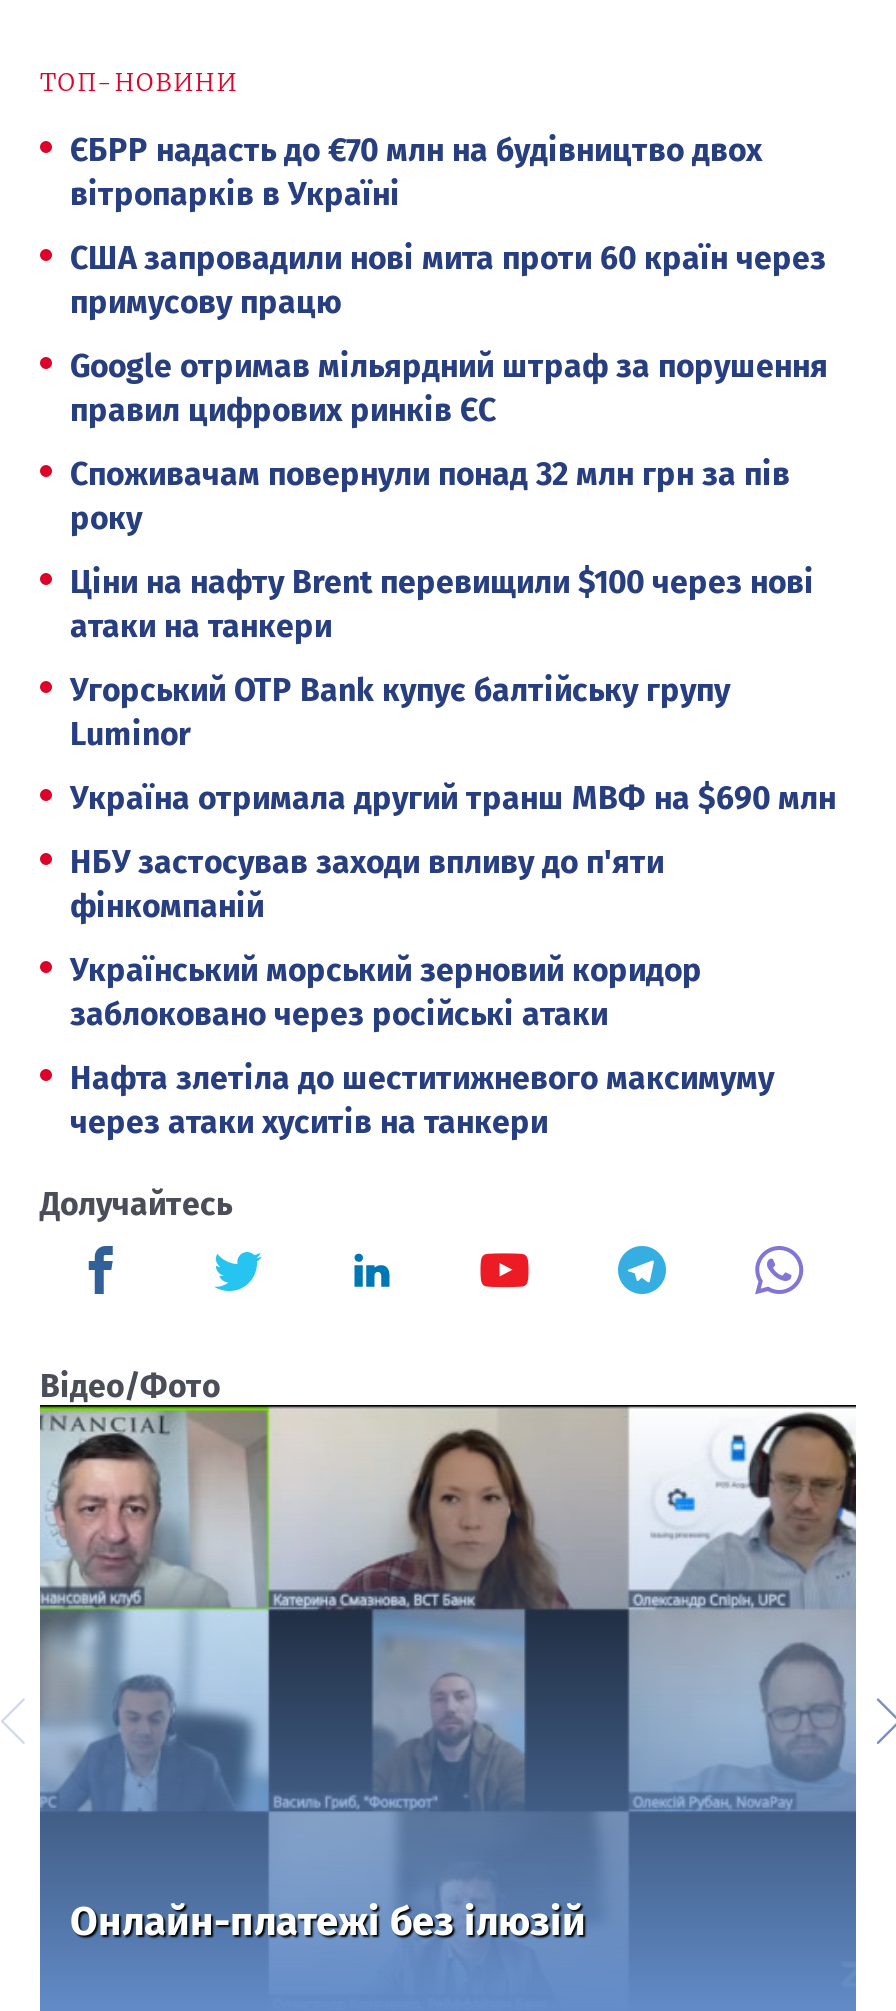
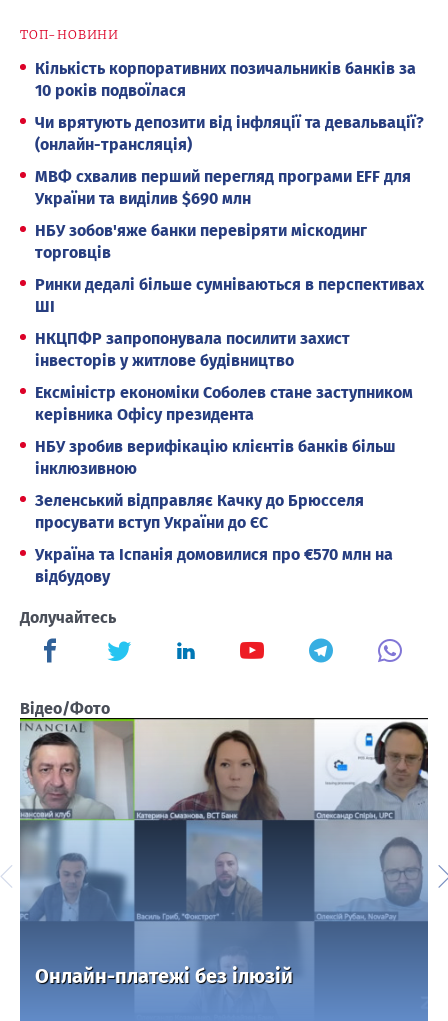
[70,131,762,213] ЄБРР надасть до €70 млн на будівництво двох | вітропарків в Україні -> [35,59,416,100] Кількість корпоративних позичальників банків за | 10 років подвоїлася
[70,239,826,321] США запровадили нові мита проти 60 країн через | примусову працю -> [35,113,424,154] Чи врятують депозити від інфляції та девальвації? | (онлайн-трансляція)
[70,347,828,429] Google отримав мільярдний штраф за порушення | правил цифрових ринків ЄС -> [35,167,411,208] МВФ схвалив перший перегляд програми EFF для | України та виділив $690 млн
[70,455,790,537] Споживачам повернули понад 32 млн грн за пів | року -> [35,221,367,262] НБУ зобов'яже банки перевіряти міскодинг | торговців
[70,563,814,645] Ціни на нафту Brent перевищили $100 через нові | атаки на танкери -> [35,275,424,316] Ринки дедалі більше сумніваються в перспективах | ШІ
[70,671,730,753] Угорський OTP Bank купує балтійську групу | Luminor -> [35,329,350,370] НКЦПФР запропонувала посилити захист | інвесторів у житлове будівництво
[70,779,836,817] Україна отримала другий транш МВФ на $690 млн -> [35,383,413,424] Ексміністр економіки Соболев стане заступником | керівника Офісу президента
[70,843,664,925] НБУ застосував заходи впливу до п'яти | фінкомпаній -> [35,437,396,478] НБУ зробив верифікацію клієнтів банків більш | інклюзивною
[70,951,702,1033] Український морський зерновий коридор | заблоковано через російські атаки -> [35,491,364,532] Зеленський відправляє Качку до Брюсселя | просувати вступ України до ЄС
[70,1059,774,1141] Нафта злетіла до шеститижневого максимуму | через атаки хуситів на танкери -> [35,545,393,586] Україна та Іспанія домовилися про €570 млн на | відбудову

